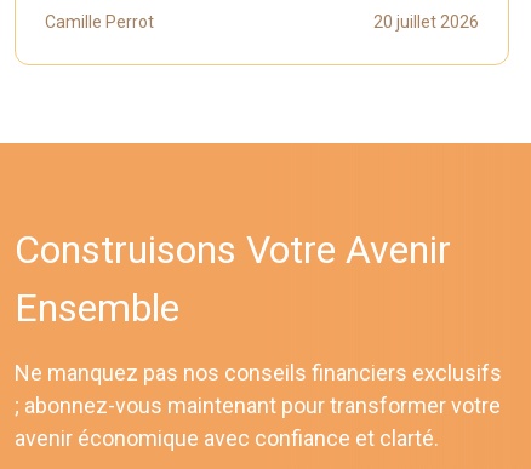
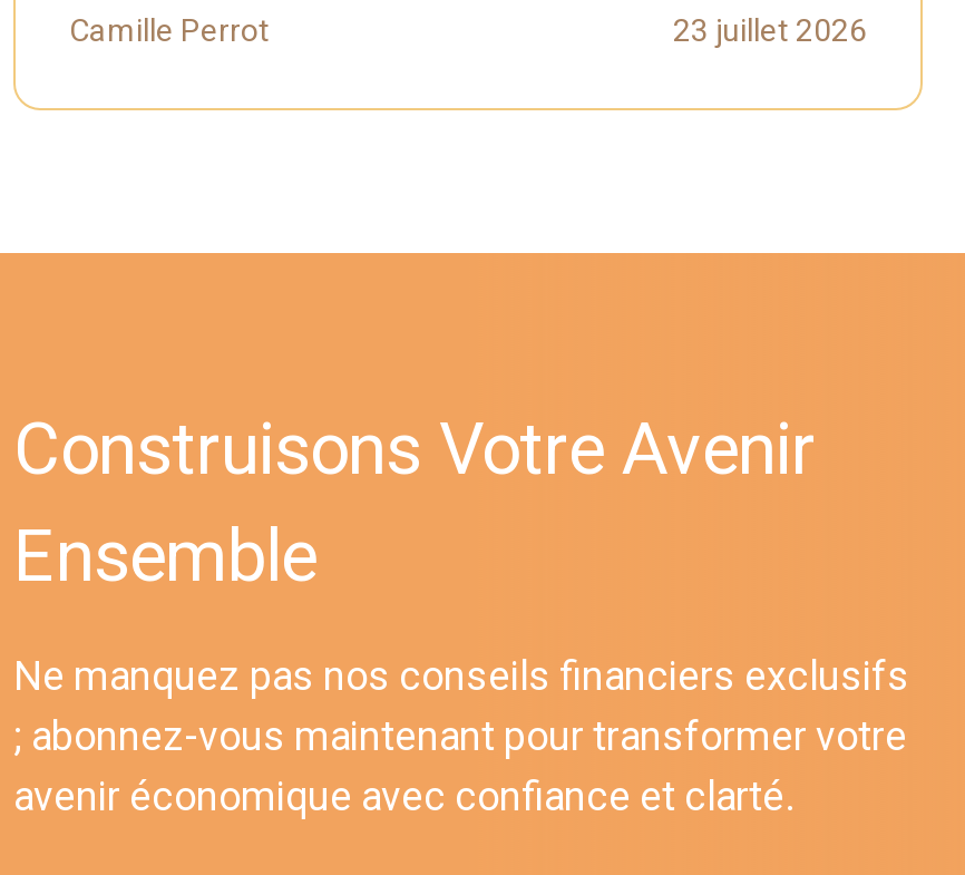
[373,12,479,32] 20 juillet 2026 -> [673,12,867,48] 23 juillet 2026

